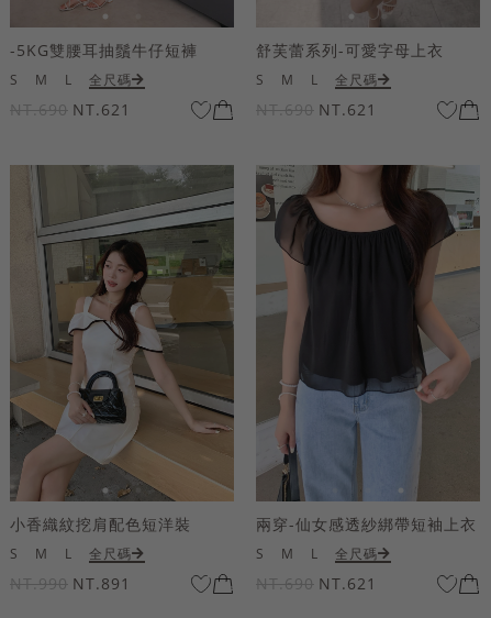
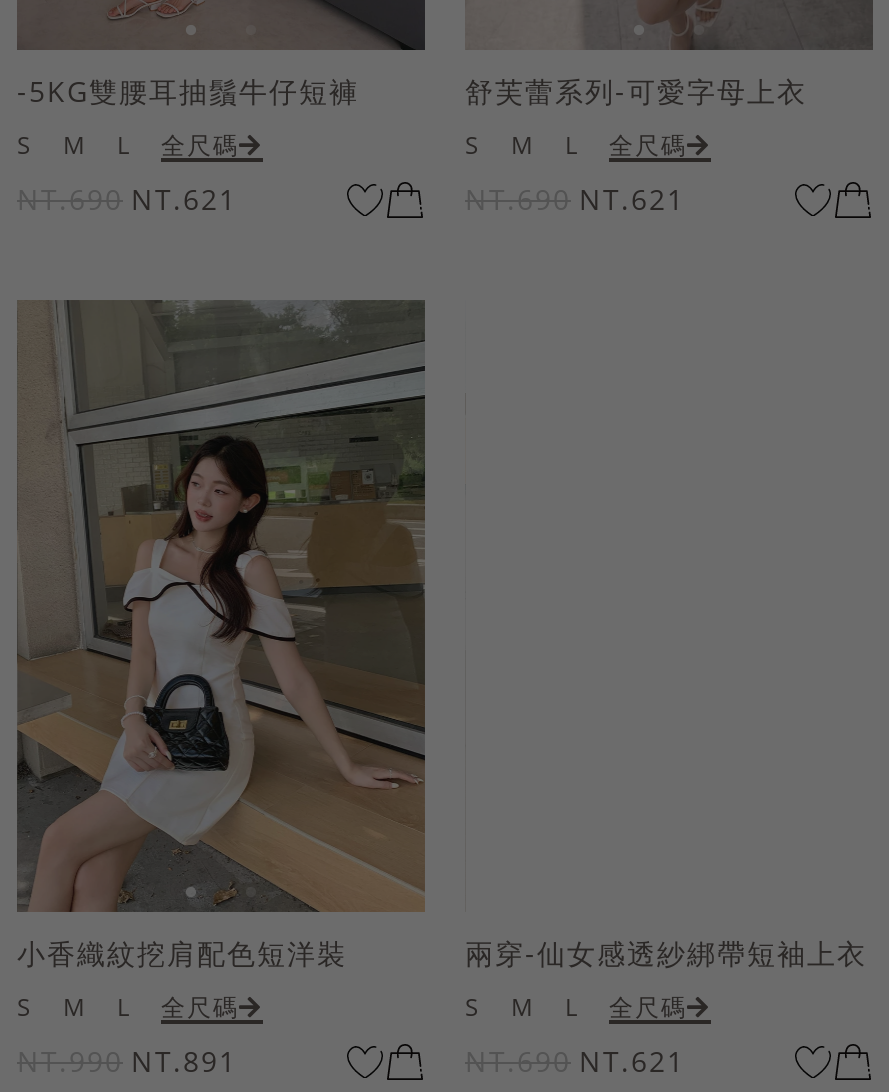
[255,164,481,503] [image] -> none

